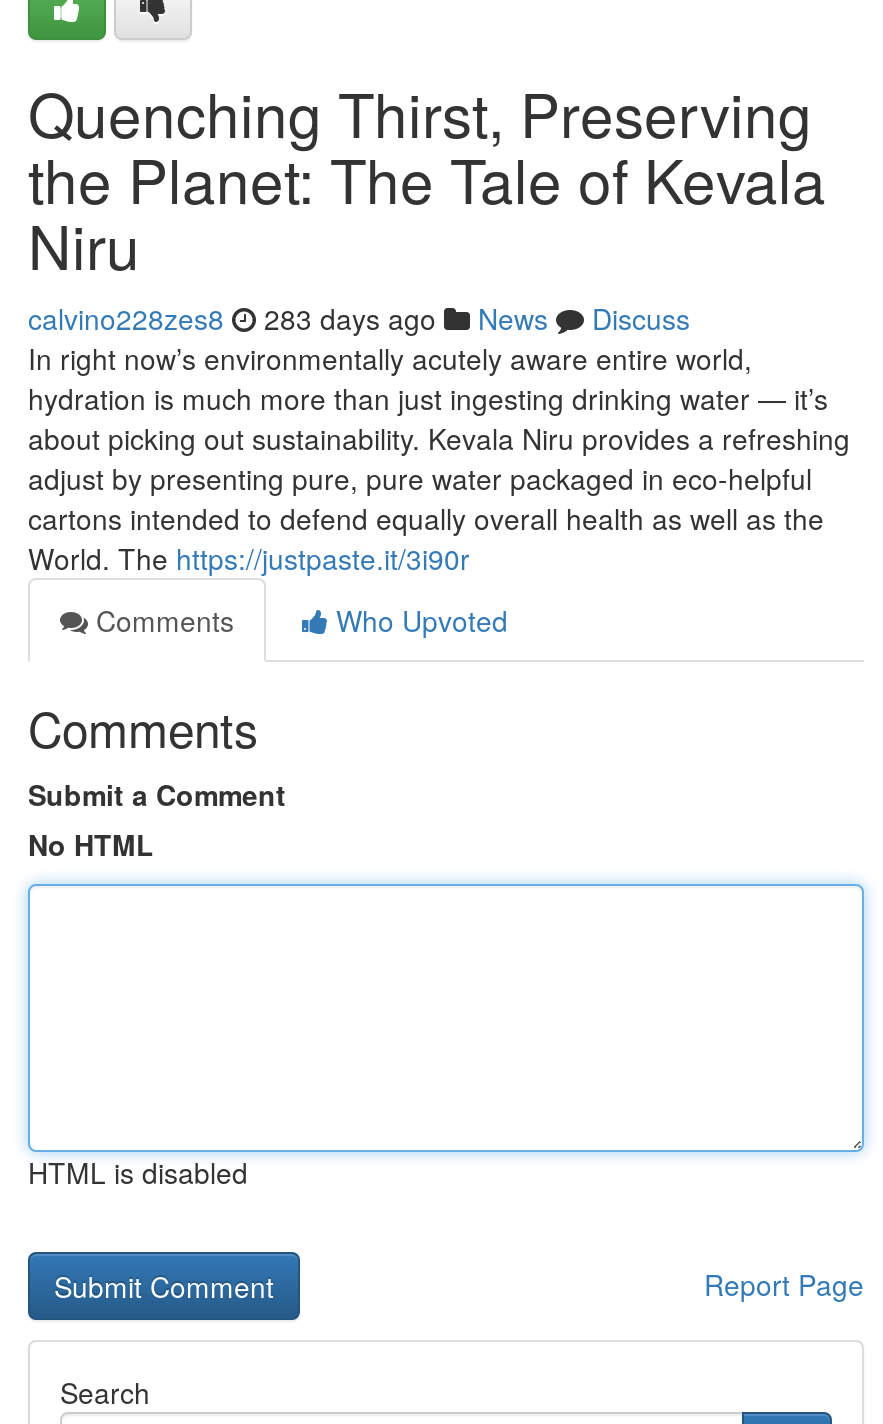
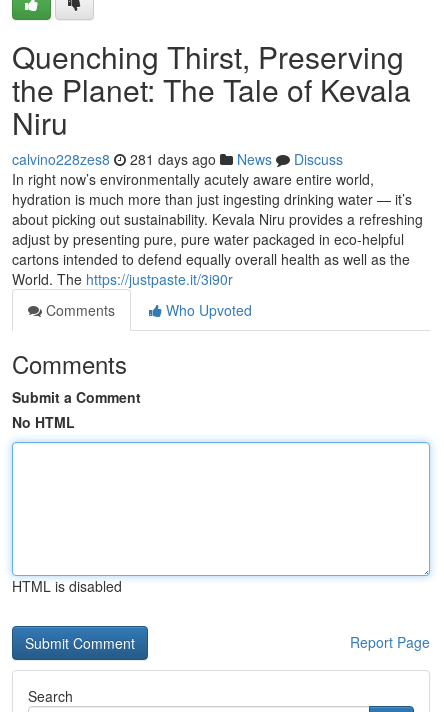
[28,298,690,338] calvino228zes8 283 days ago News Discuss -> [12,149,343,169] calvino228zes8 281 days ago News Discuss

